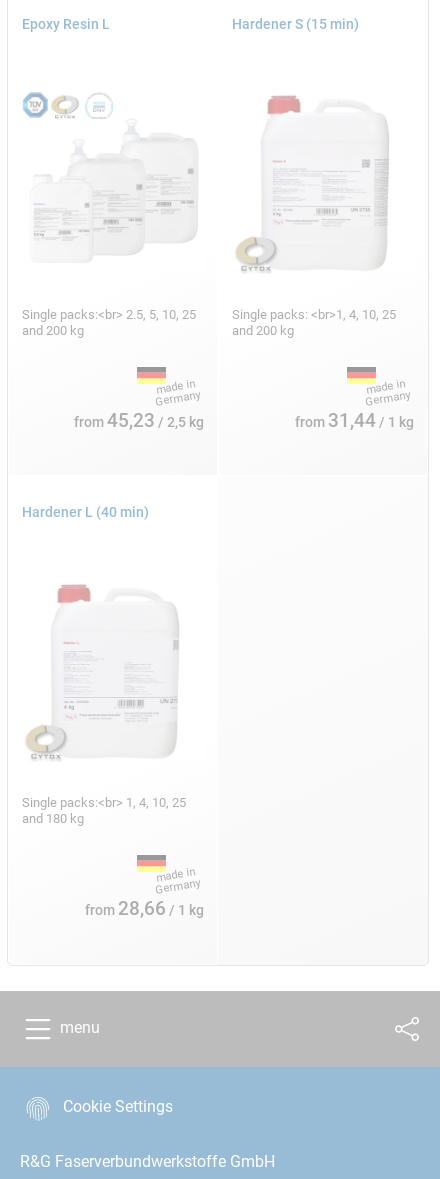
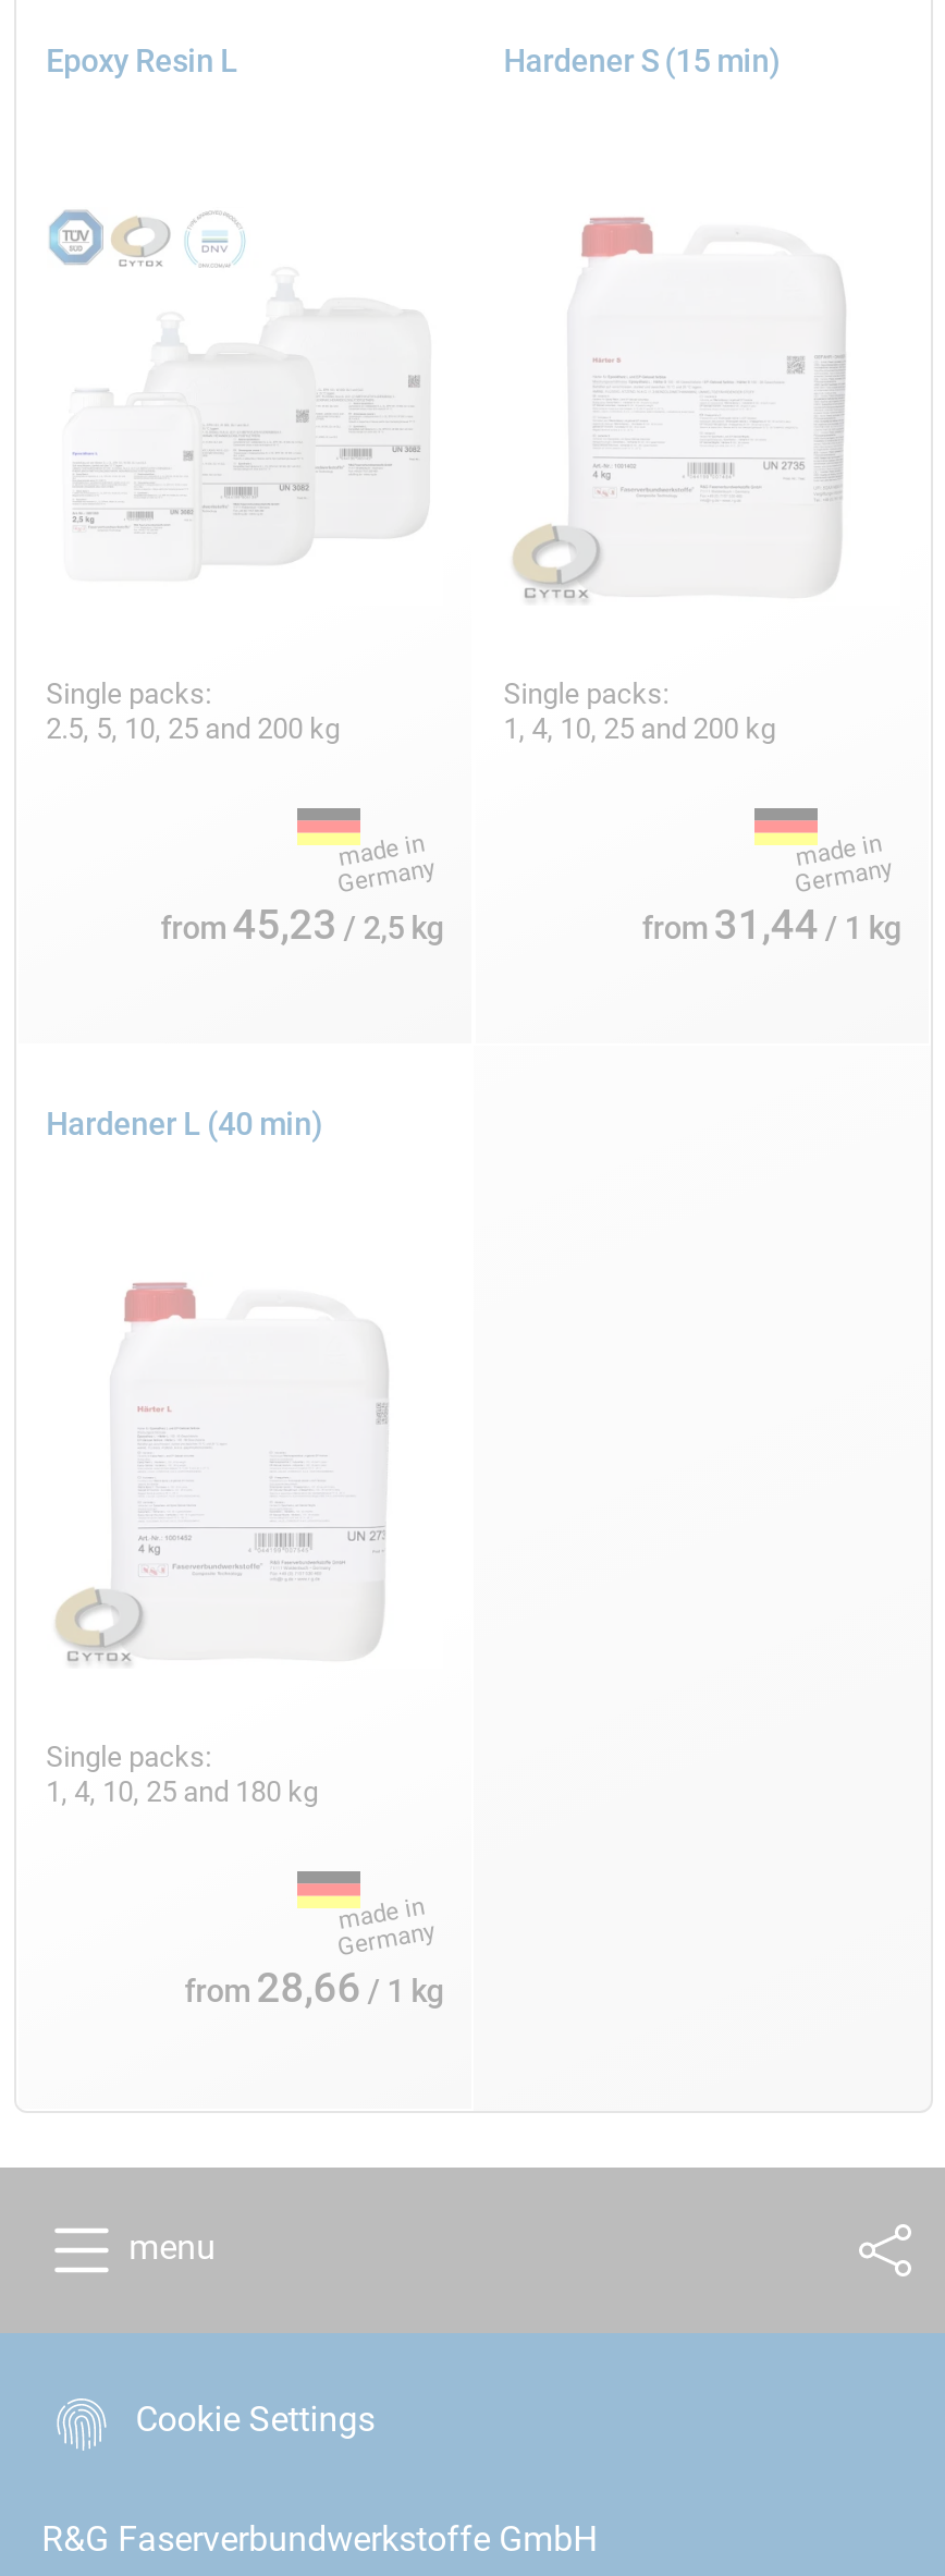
[22,307,196,338] Single packs:<br> 2.5, 5, 10, 25 | and 200 kg -> [46,677,346,744] Single packs: | 2.5, 5, 10, 25 and 200 kg
[232,307,396,338] Single packs: <br>1, 4, 10, 25 | and 200 kg -> [504,677,782,744] Single packs: | 1, 4, 10, 25 and 200 kg
[22,795,186,826] Single packs:<br> 1, 4, 10, 25 | and 180 kg -> [46,1741,325,1808] Single packs: | 1, 4, 10, 25 and 180 kg

